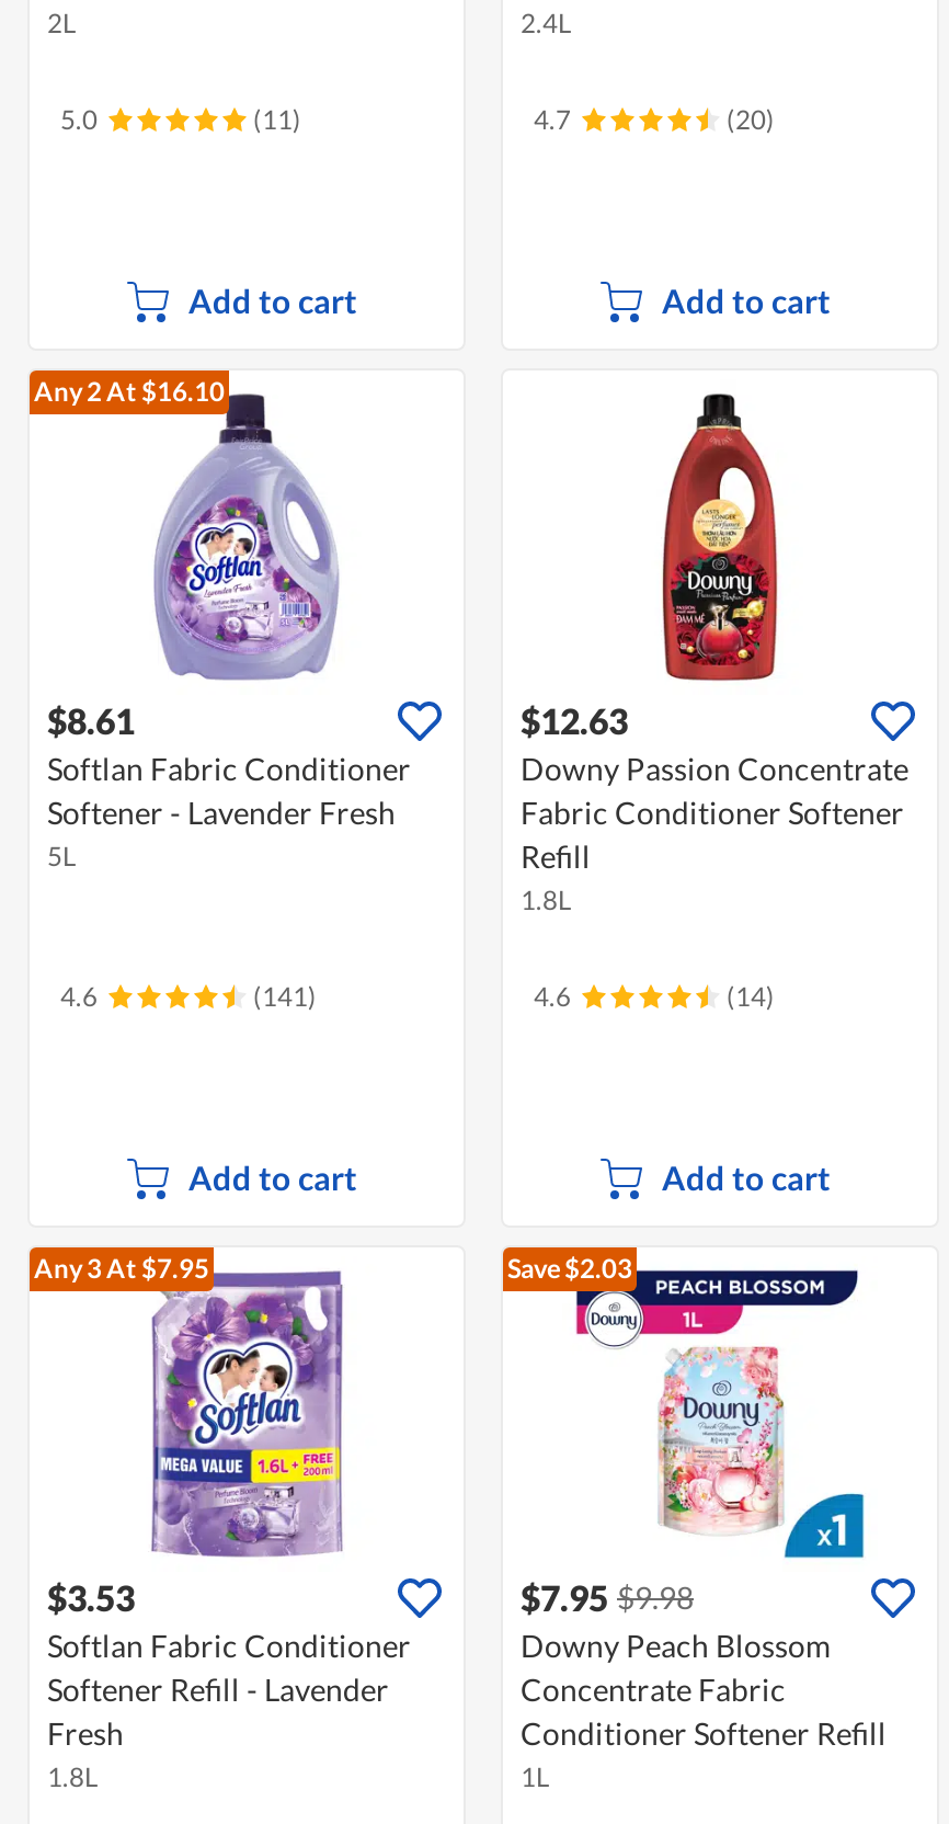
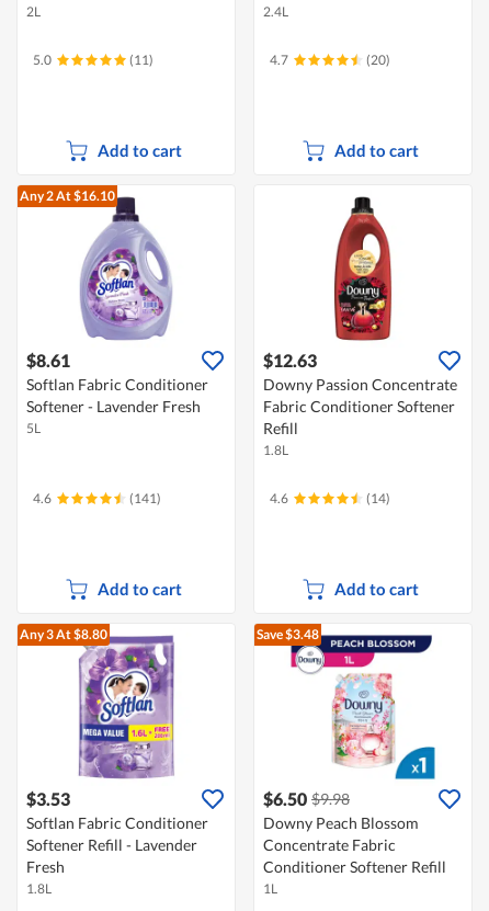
[34,1251,209,1284] Any 3 At $7.95 -> [20,626,107,642] Any 3 At $8.80
[507,1251,632,1284] Save $2.03 -> [257,626,319,642] Save $3.48
[521,1576,694,1617] $7.95 $9.98 -> [263,788,350,809] $6.50 $9.98

